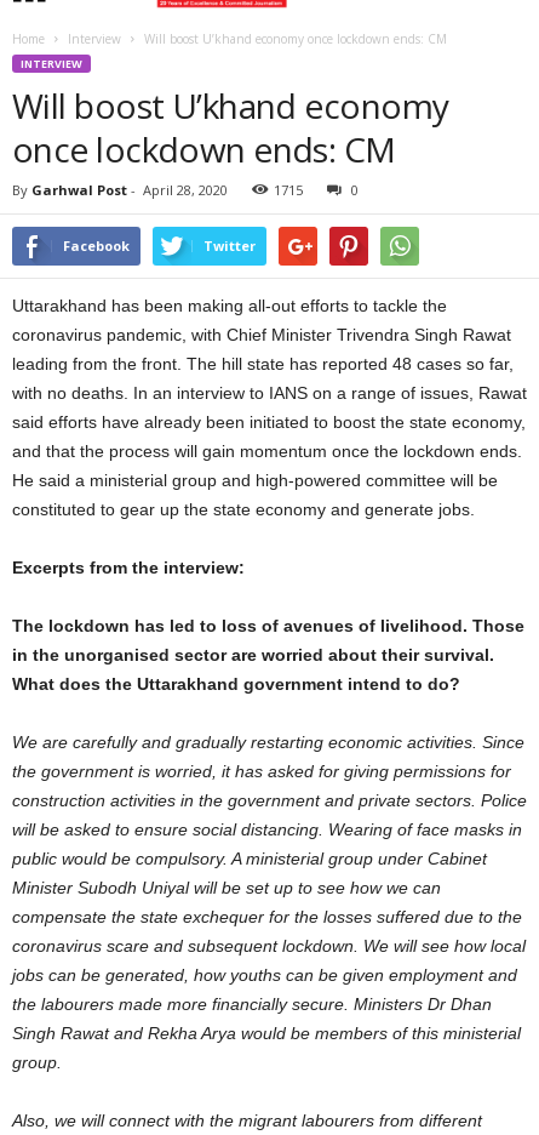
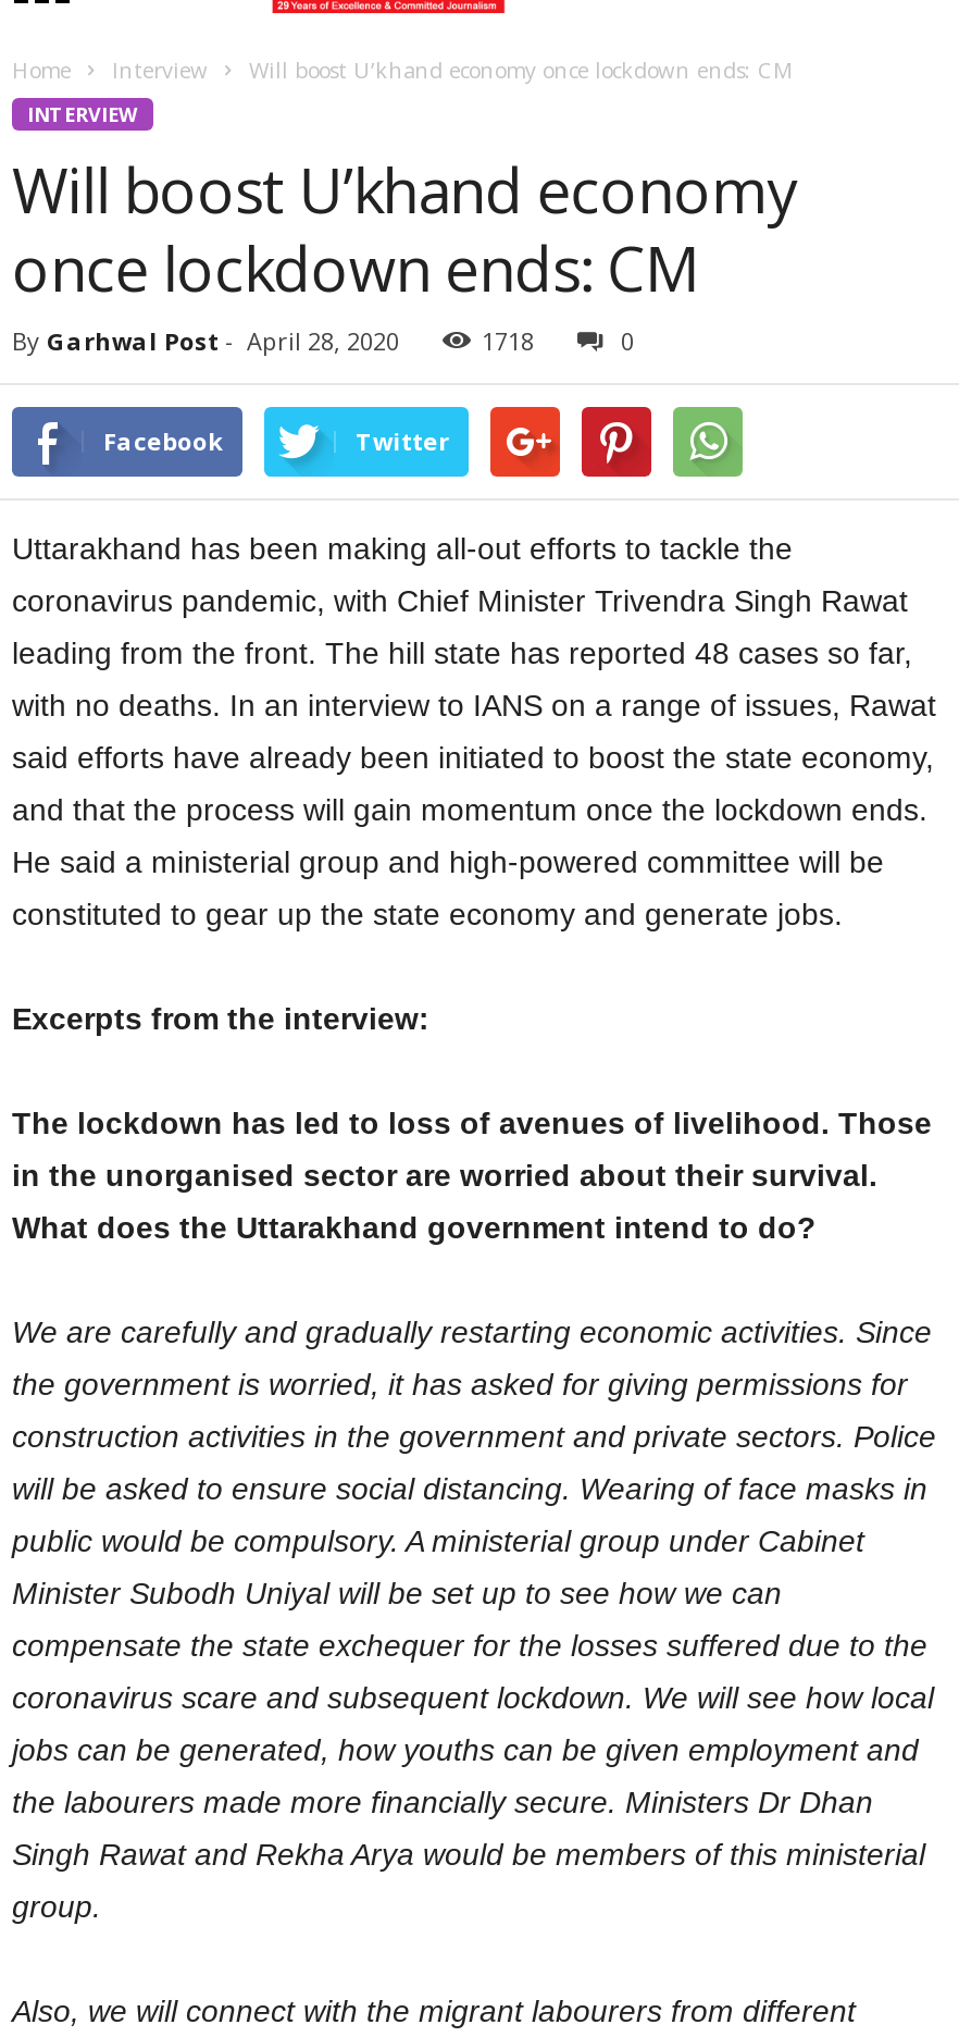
[274,181,303,199] 1715 -> [482,324,534,357] 1718

